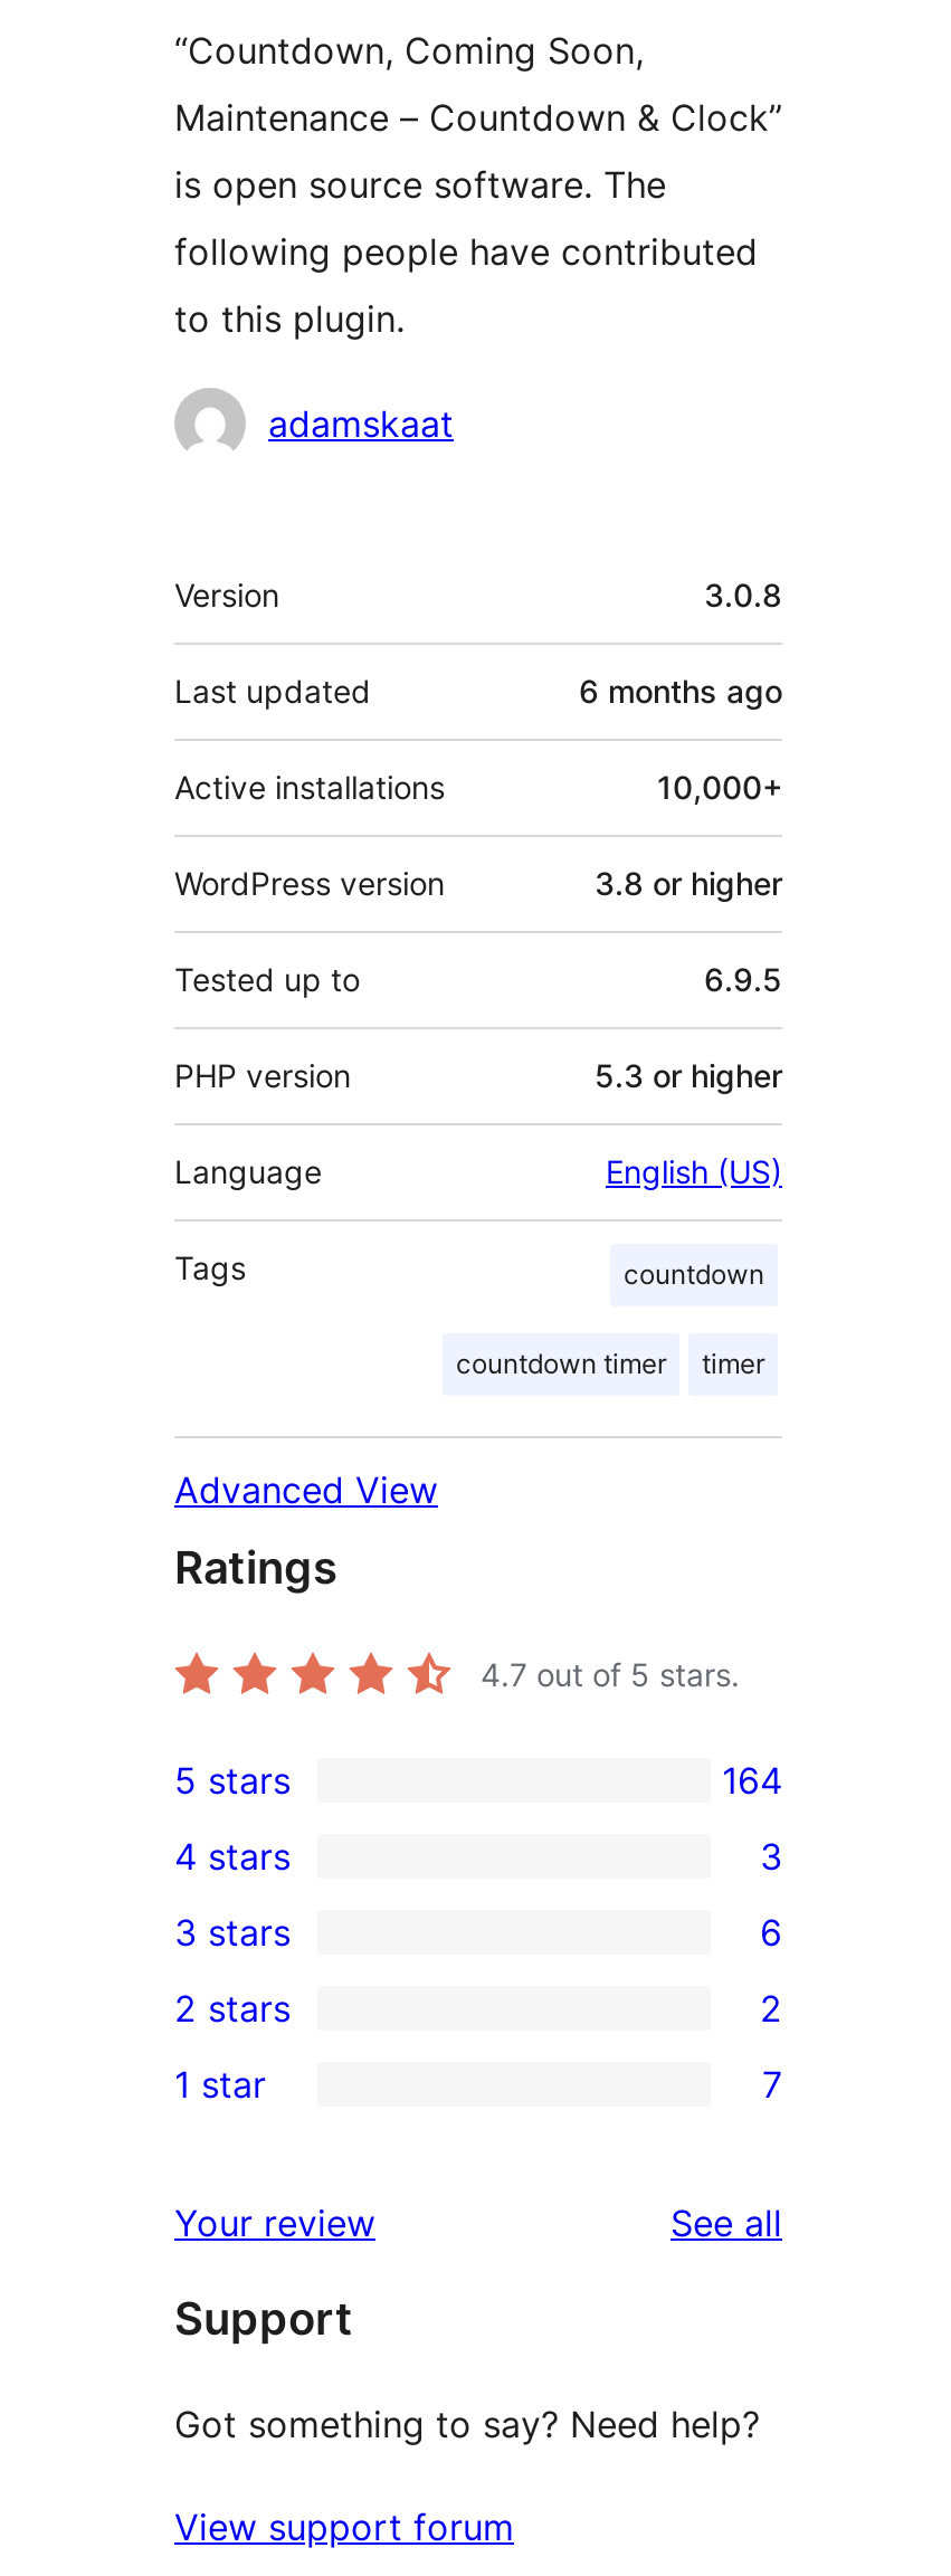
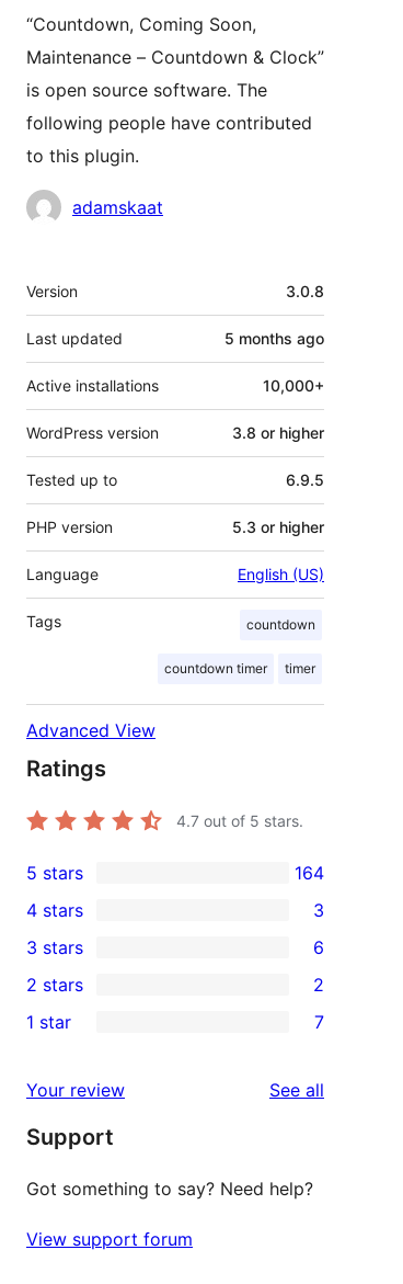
[579,672,782,710] 6 months ago -> [224,329,324,348] 5 months ago

